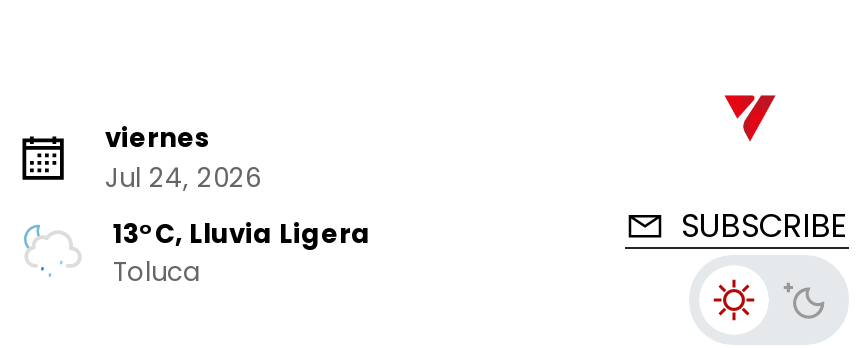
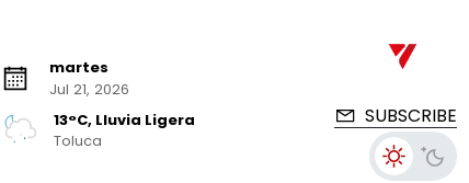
[105,118,261,196] viernes | Jul 24, 2026 -> [49,57,129,99] martes | Jul 21, 2026

